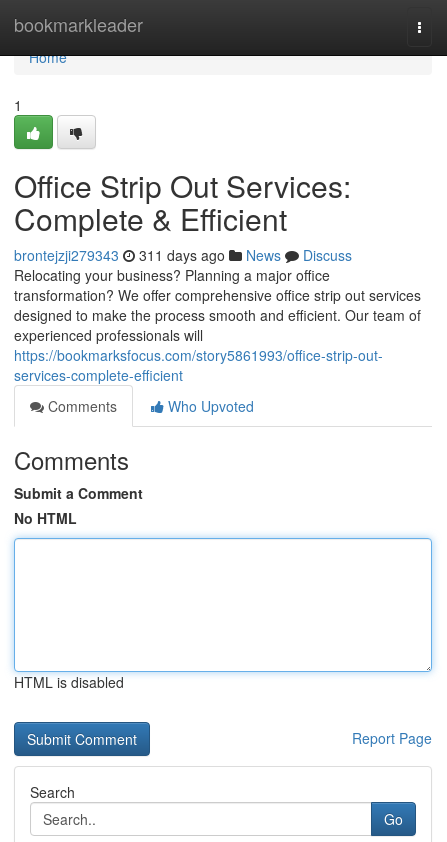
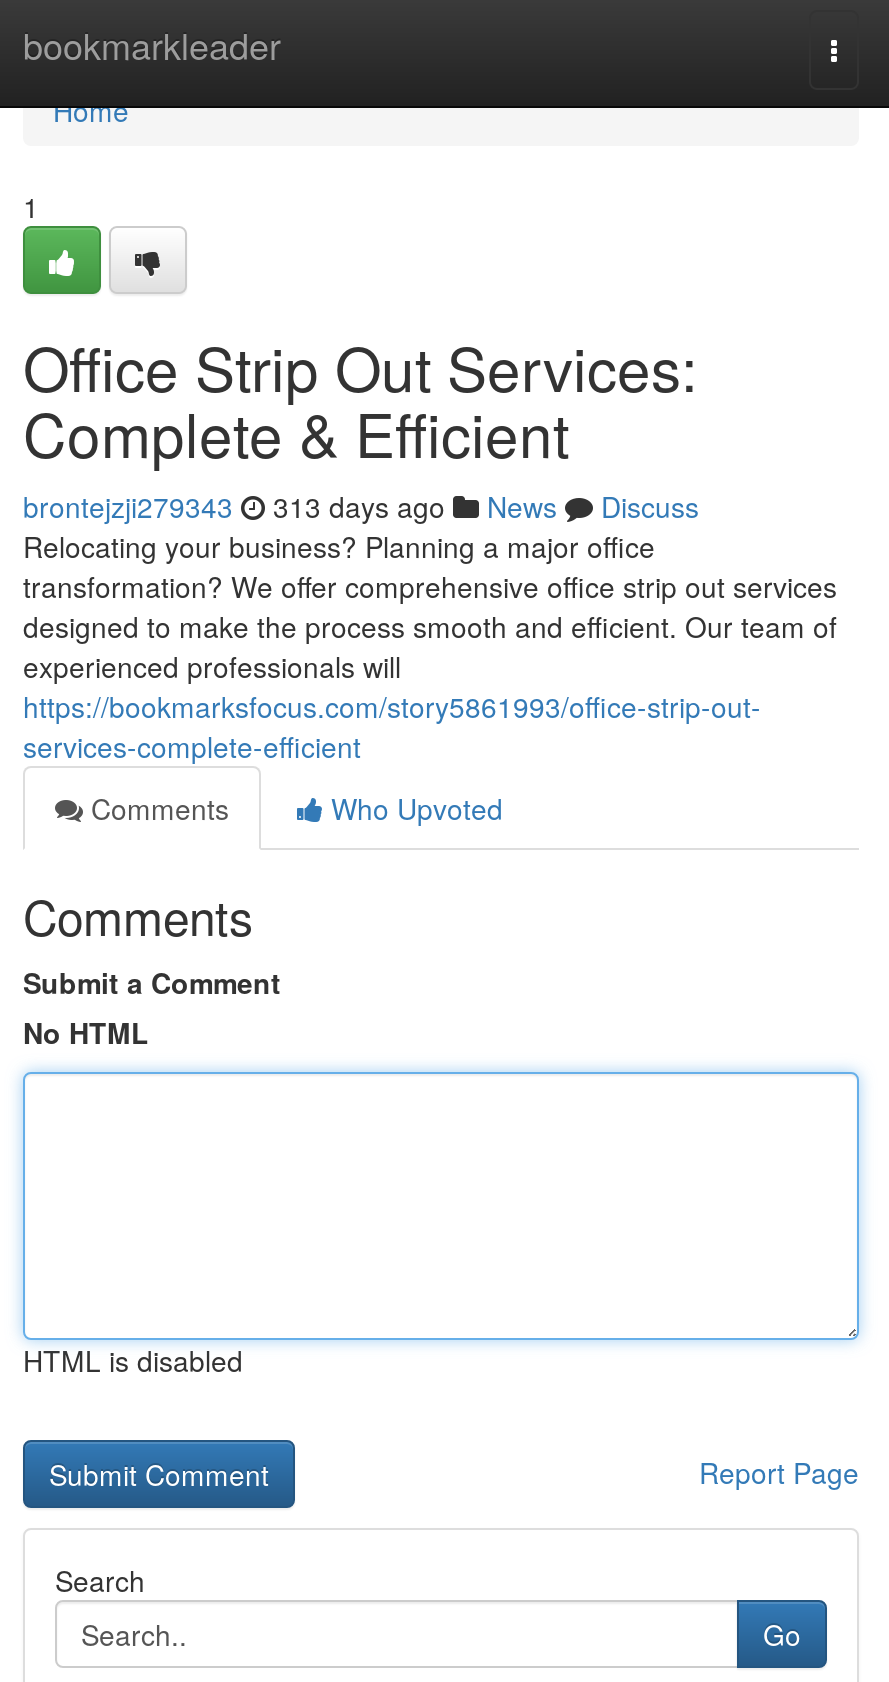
[14,245,352,265] brontejzji279343 311 days ago News Discuss -> [23,486,699,526] brontejzji279343 313 days ago News Discuss

